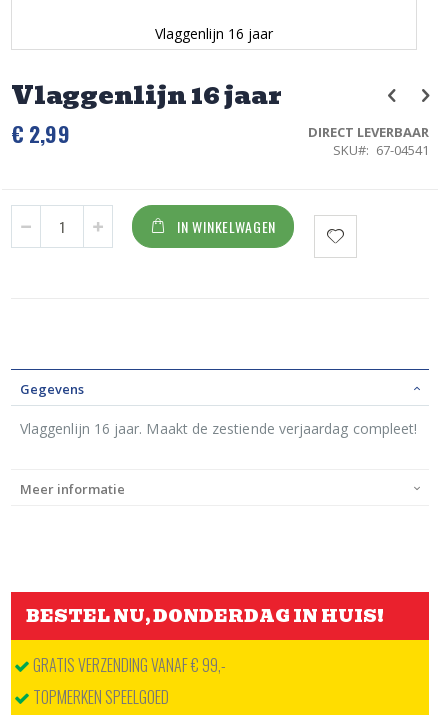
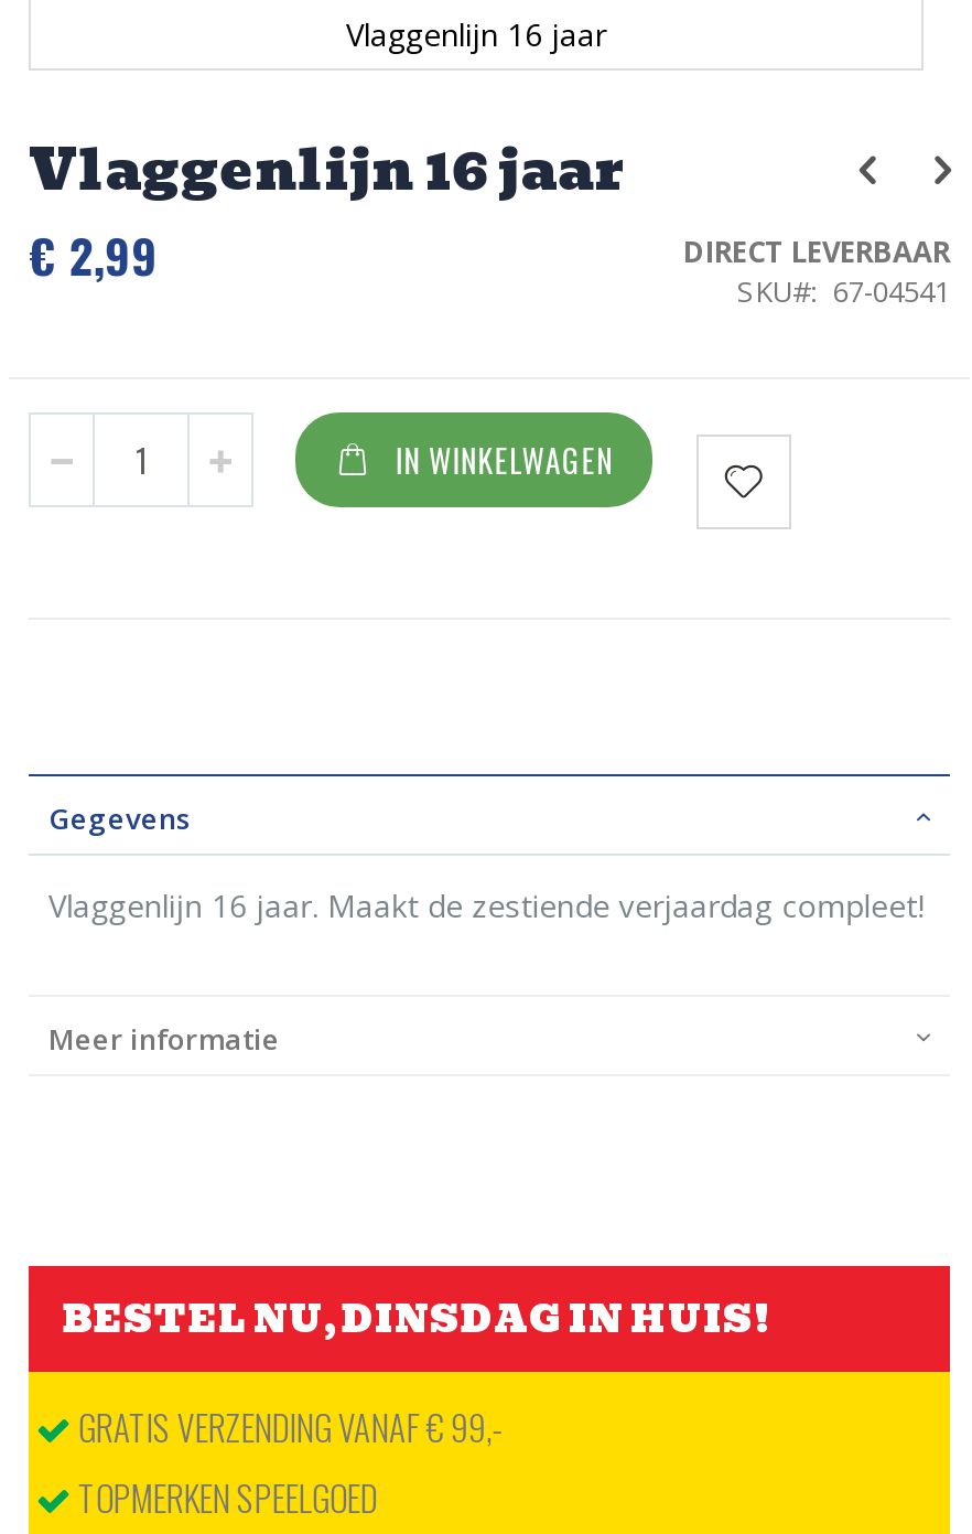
[26,602,384,630] BESTEL NU, DONDERDAG IN HUIS! -> [62,1288,769,1350] BESTEL NU, DINSDAG IN HUIS!

